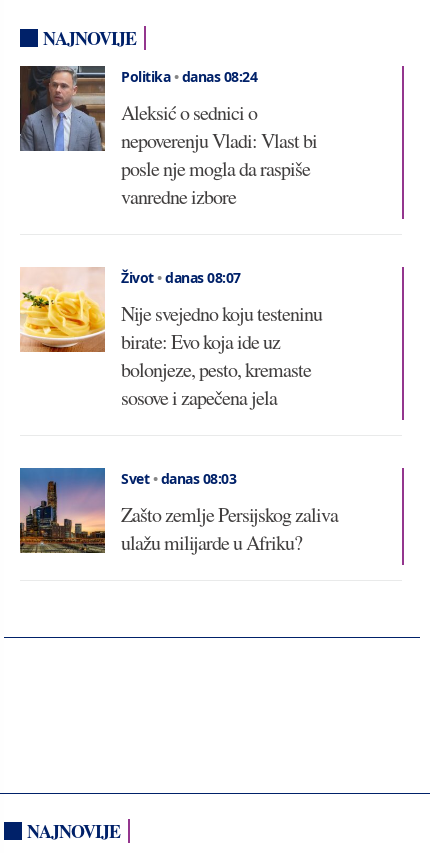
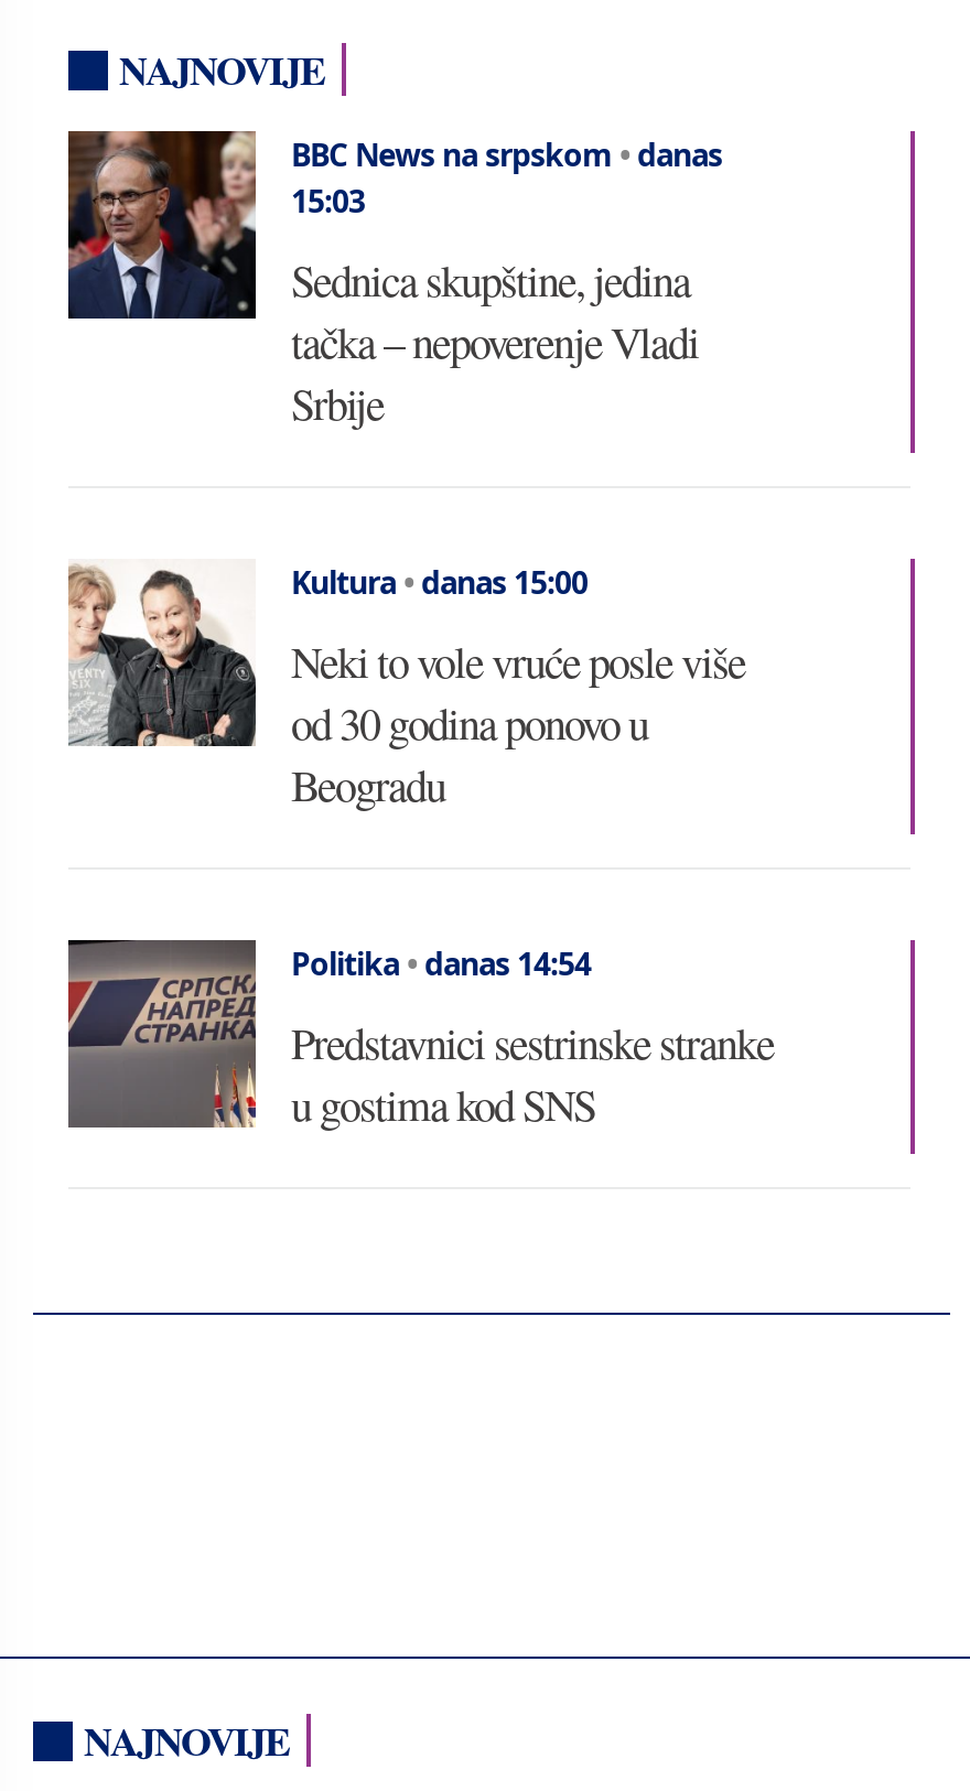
[20,65,257,152] [image] | Politika • danas 08:24 -> [66,129,722,321] [image] | BBC News na srpskom • danas | 15:03
[121,99,317,210] Aleksić o sednici o | nepoverenju Vladi: Vlast bi | posle nje mogla da raspiše | vanredne izbore -> [291,251,699,434] Sednica skupštine, jedina | tačka – nepoverenje Vladi | Srbije
[20,267,240,353] [image] | Život • danas 08:07 -> [68,561,588,748] [image] | Kultura • danas 15:00
[121,300,322,411] Nije svejedno koju testeninu | birate: Evo koja ide uz | bolonjeze, pesto, kremaste | sosove i zapečena jela -> [291,632,745,815] Neki to vole vruće posle više | od 30 godina ponovo u | Beogradu
[19,467,236,553] [image] | Svet • danas 08:03 -> [66,938,591,1130] [image] | Politika • danas 14:54
[121,501,338,556] Zašto zemlje Persijskog zaliva | ulažu milijarde u Afriku? -> [291,1013,774,1135] Predstavnici sestrinske stranke | u gostima kod SNS

